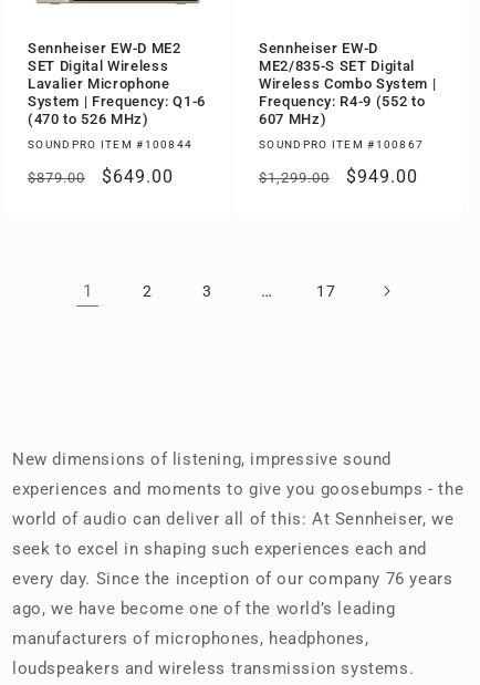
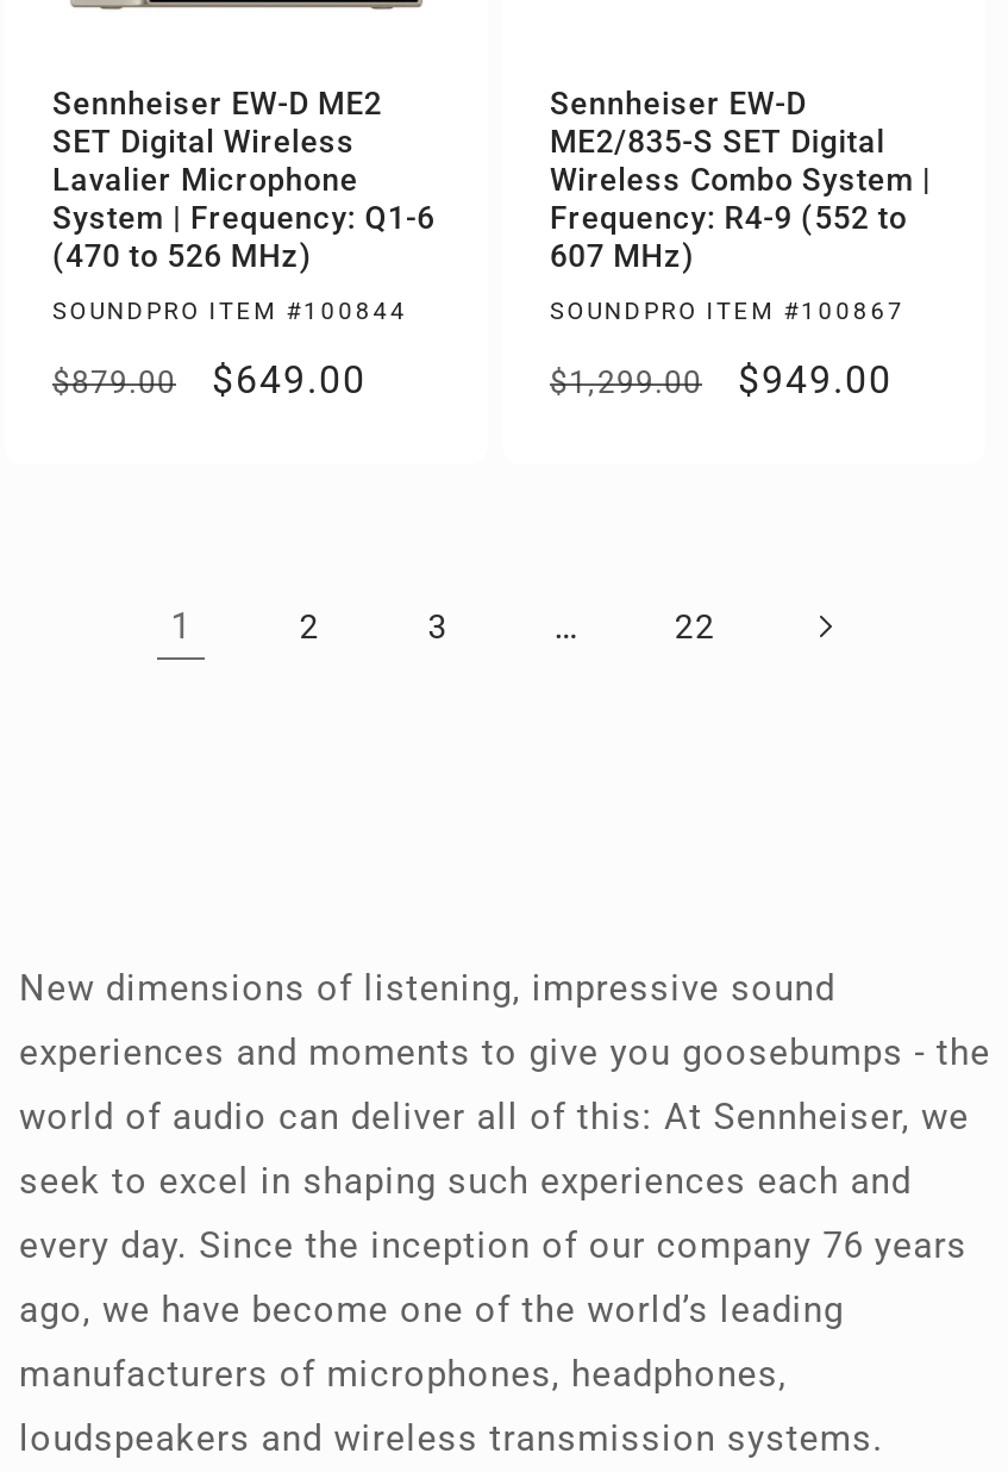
[317,282,336,300] 17 -> [675,607,715,645] 22

